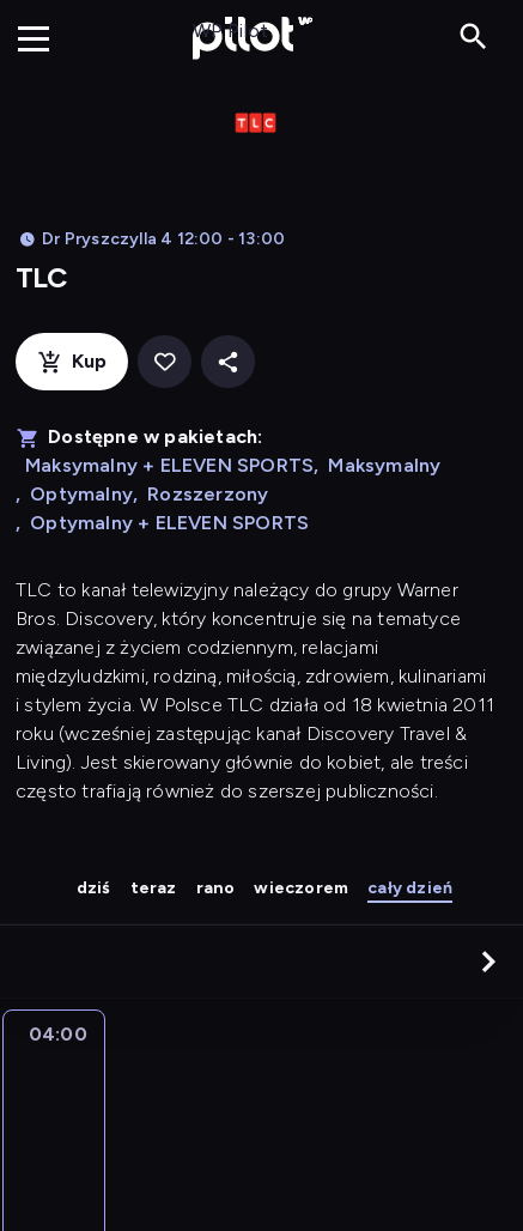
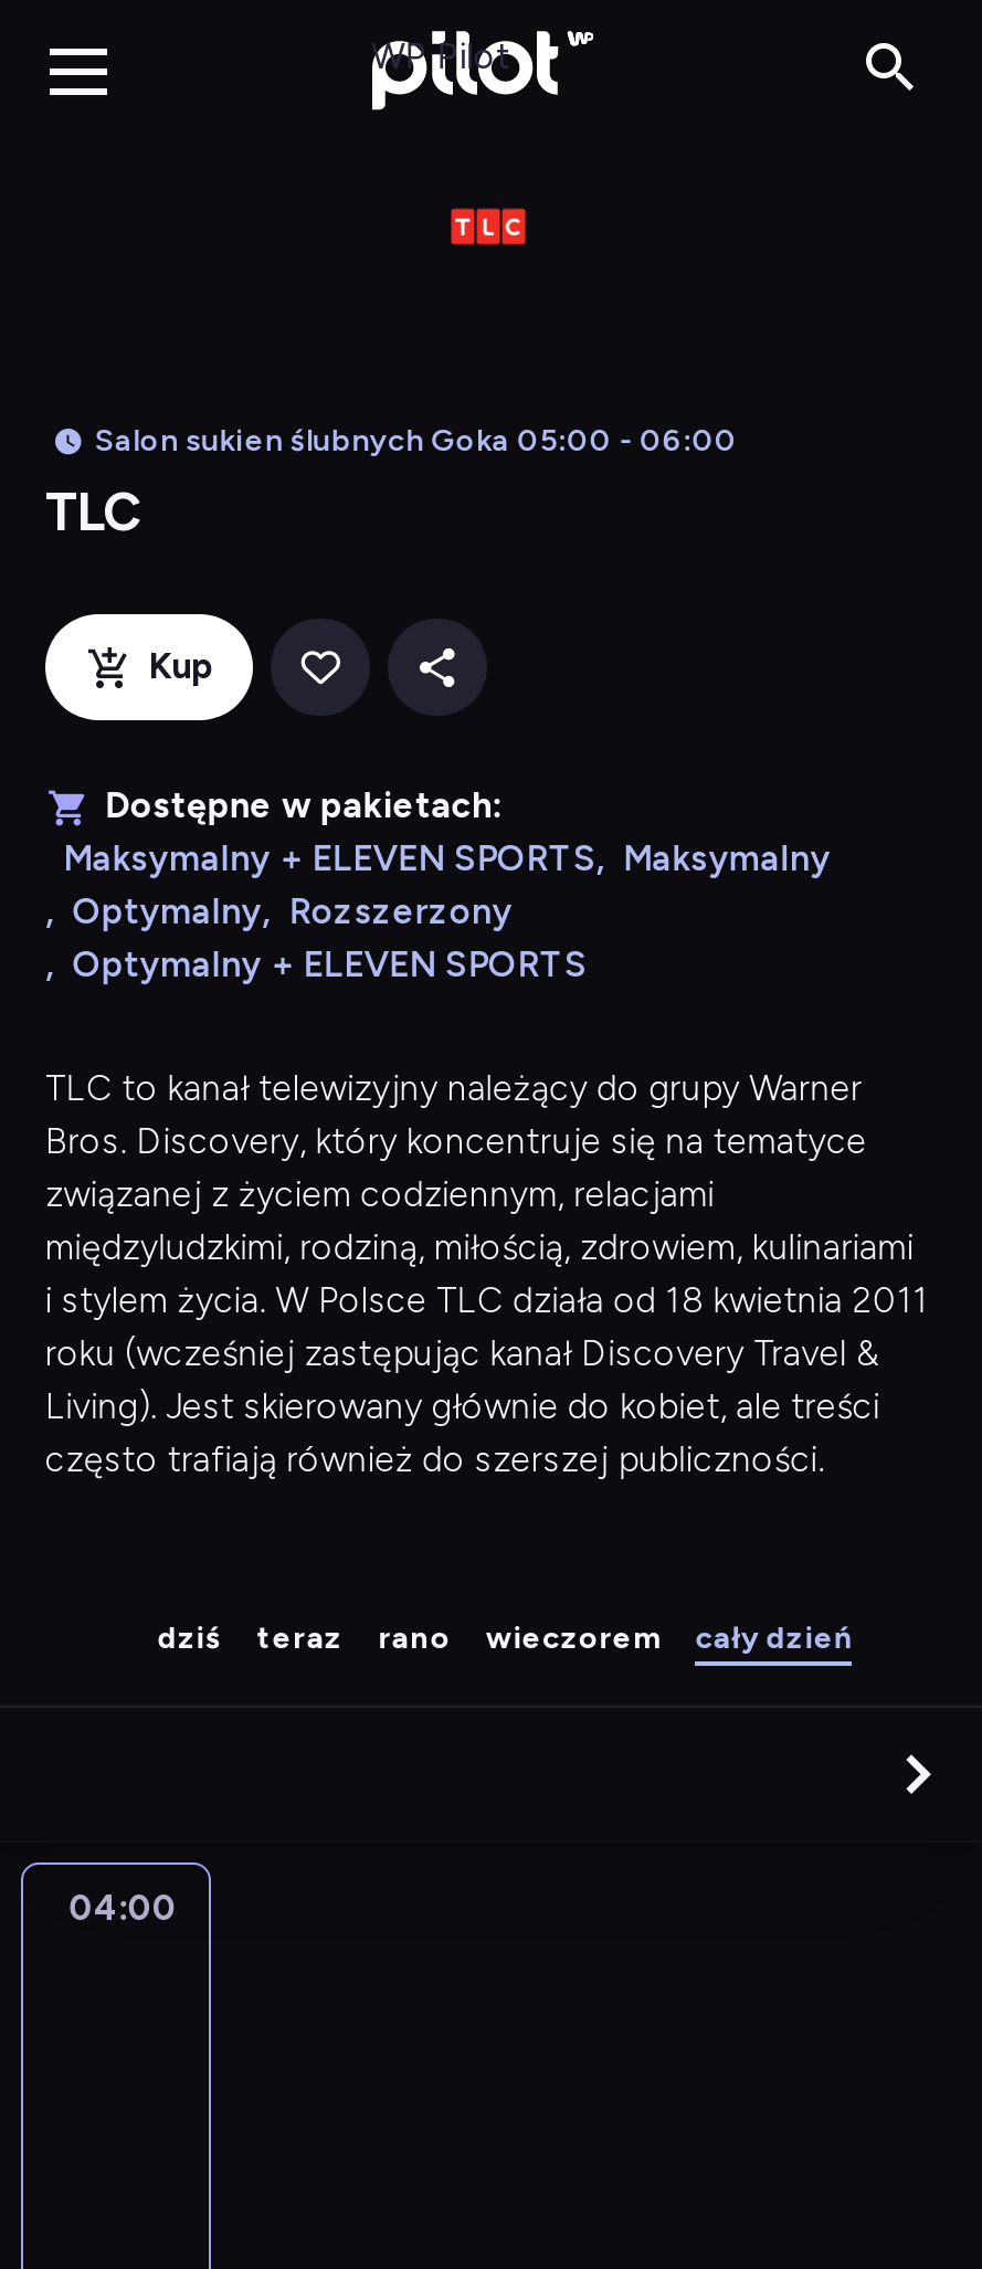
[42,229,285,249] Dr Pryszczylla 4 12:00 - 13:00 -> [94,422,737,460] Salon sukien ślubnych Goka 05:00 - 06:00

